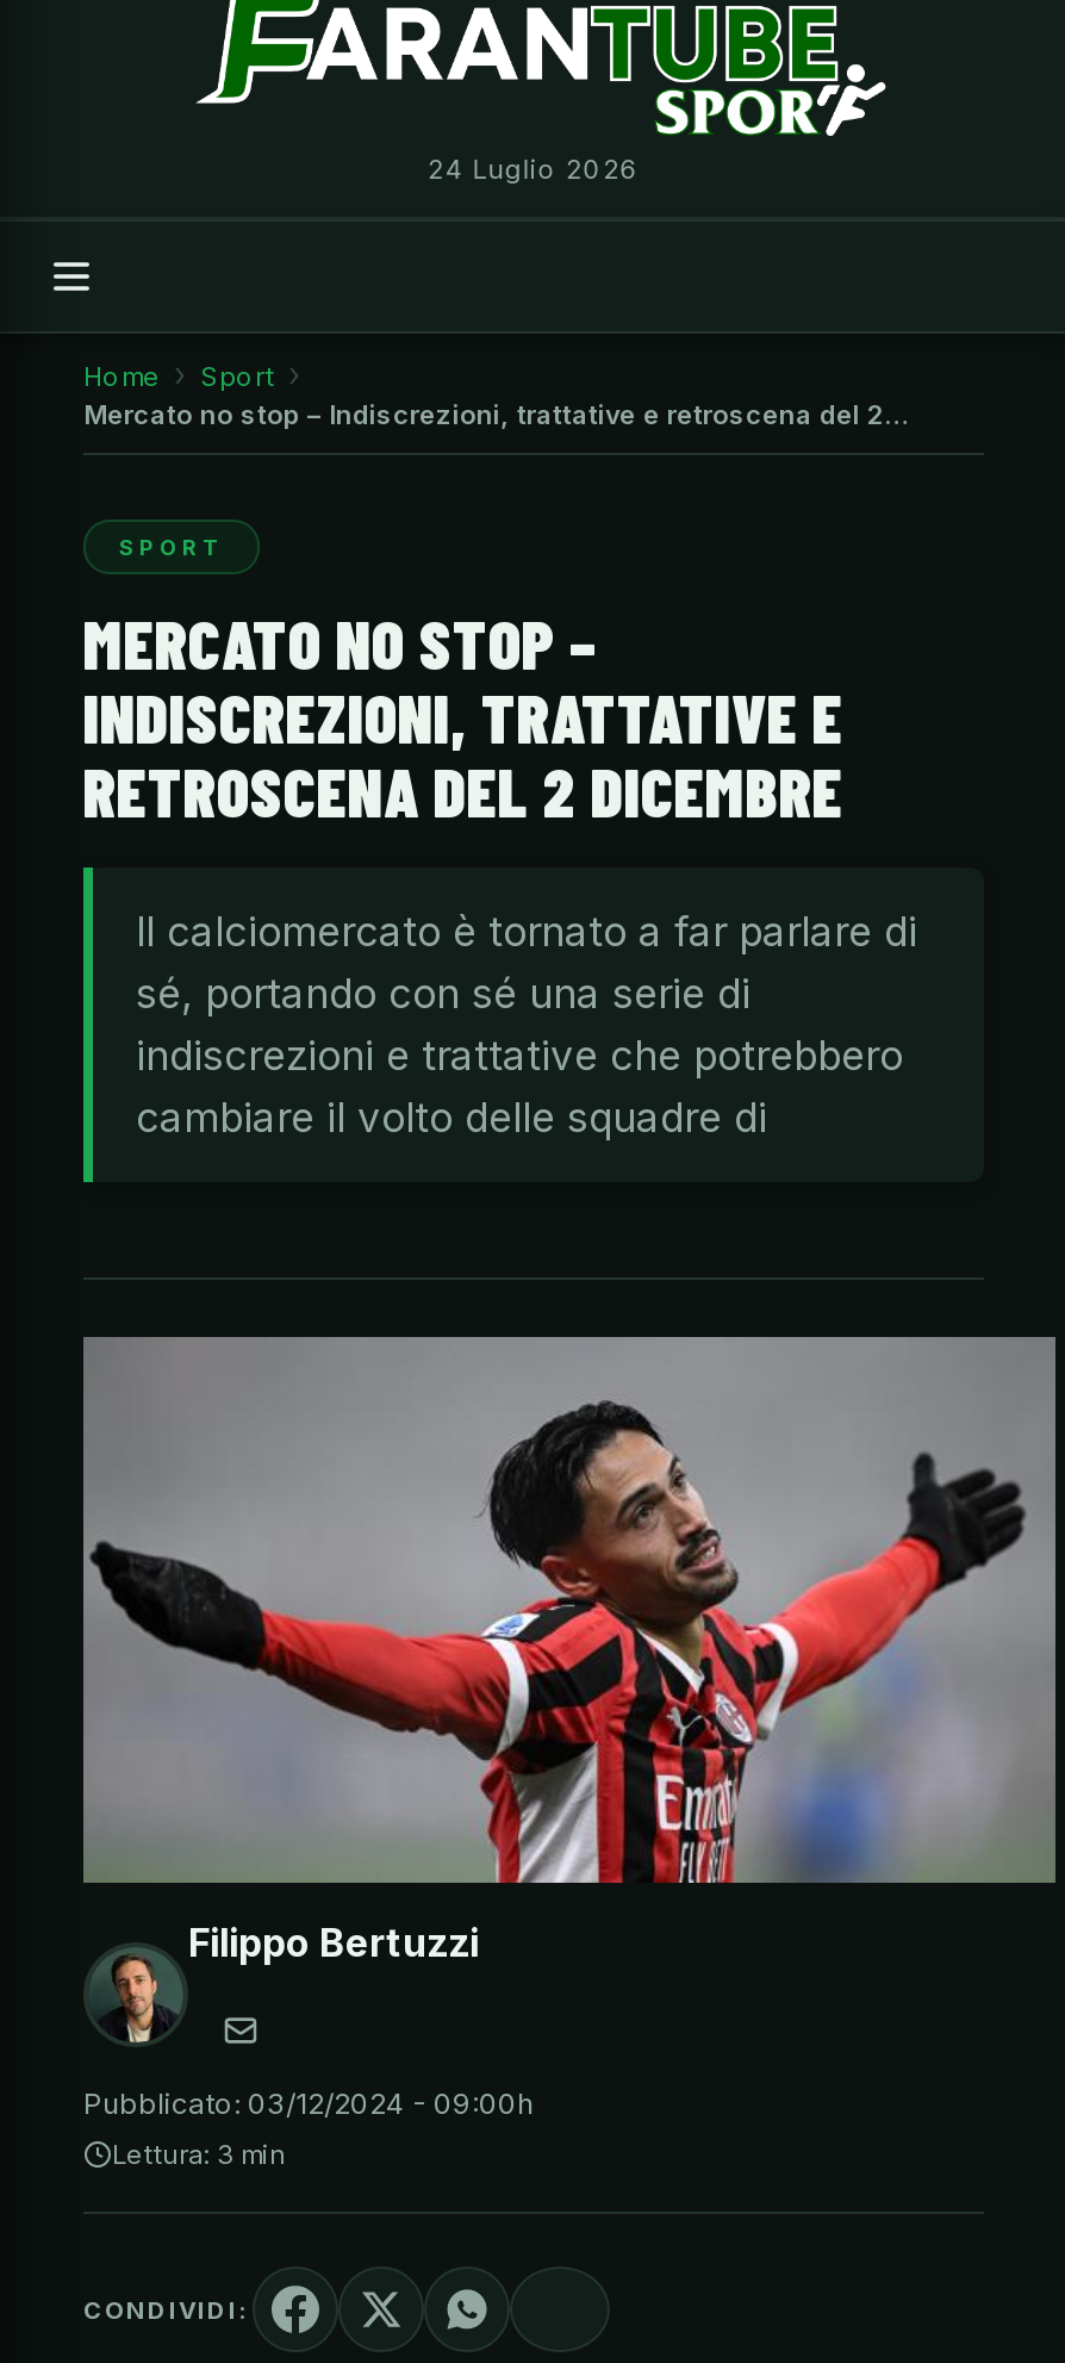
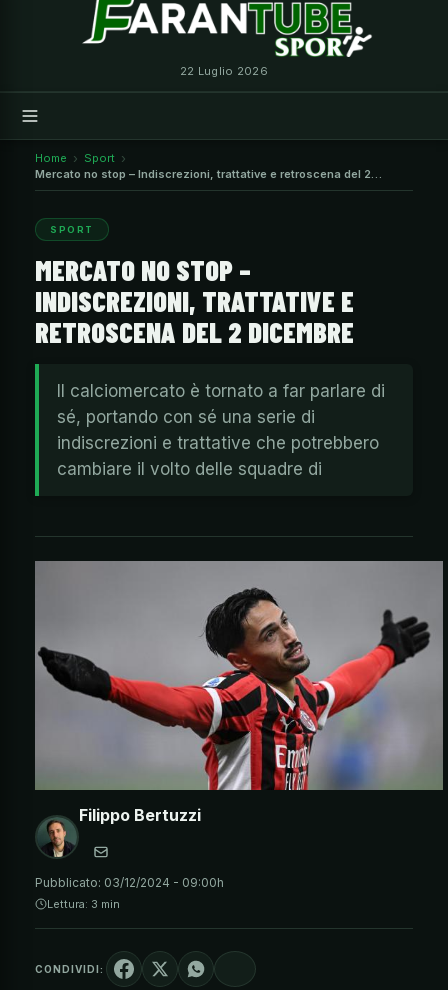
[427,153,640,186] 24 Luglio 2026 -> [180,64,268,78] 22 Luglio 2026

